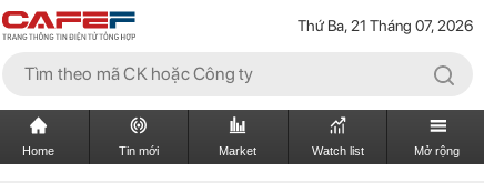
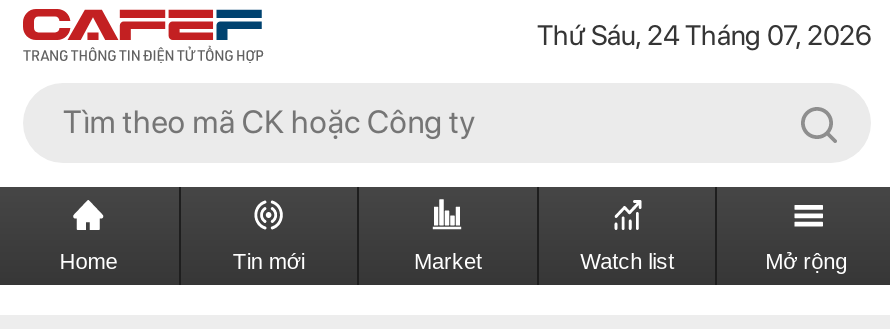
[298,17,473,34] Thứ Ba, 21 Tháng 07, 2026 -> [537,19,871,51] Thứ Sáu, 24 Tháng 07, 2026

